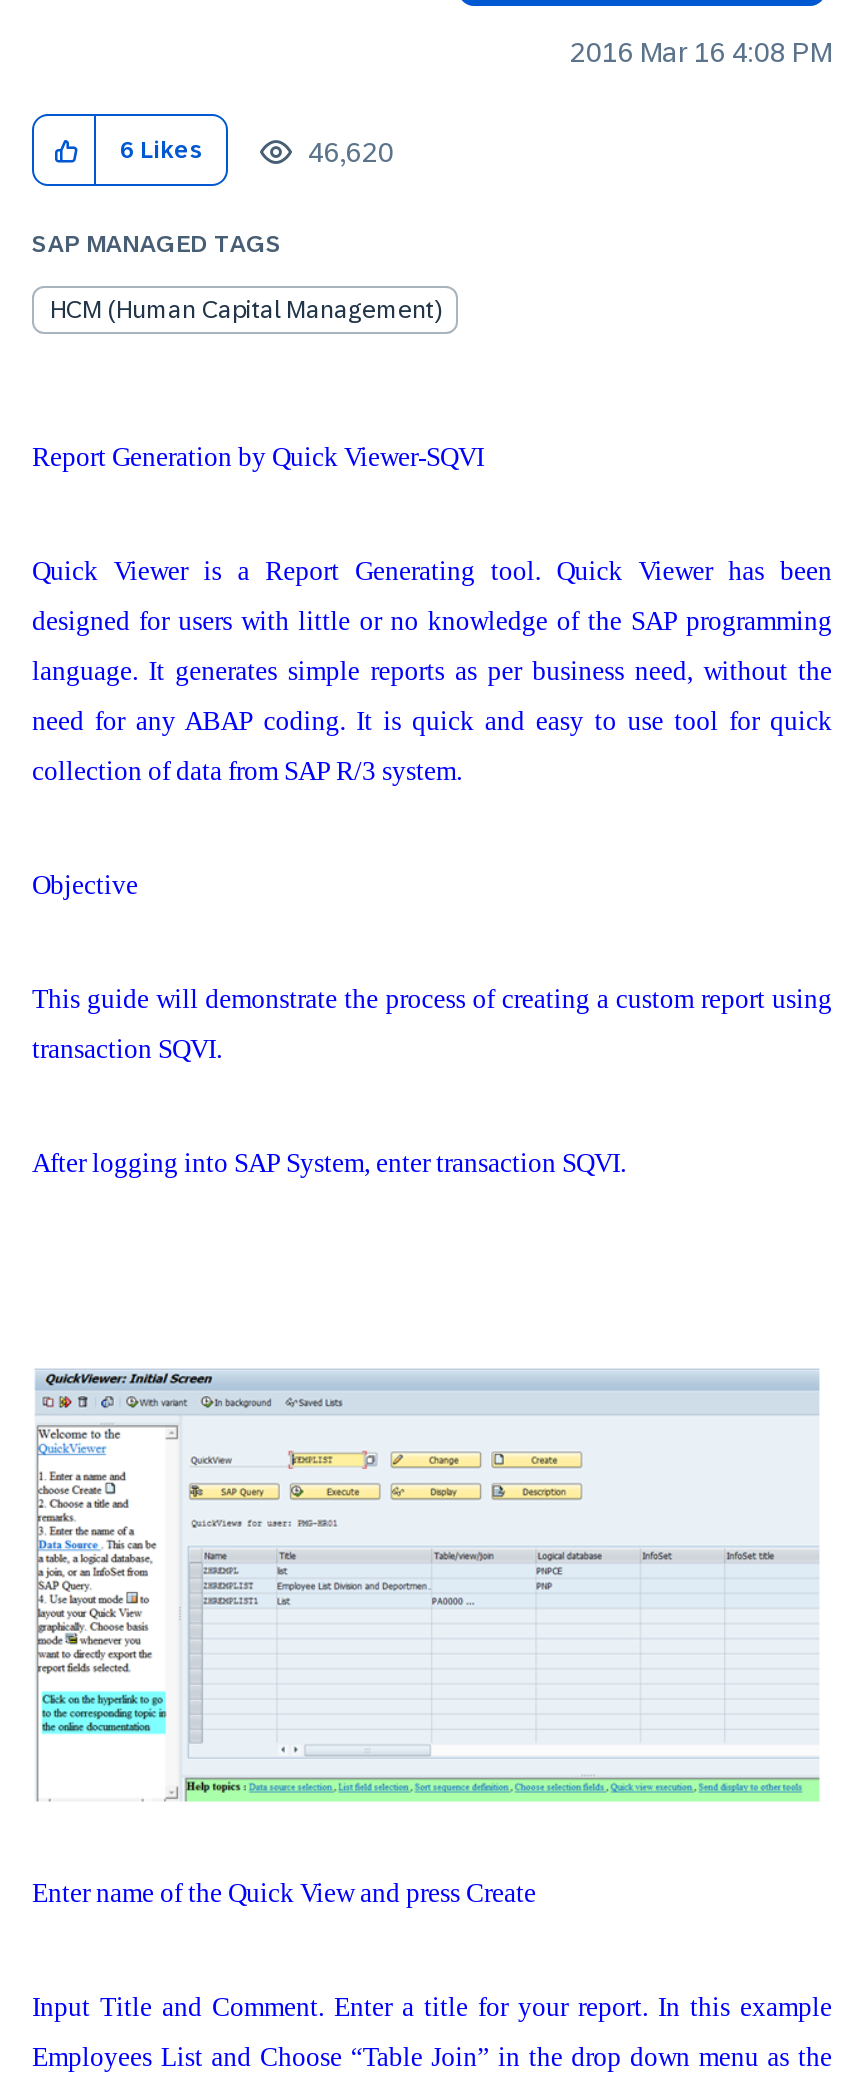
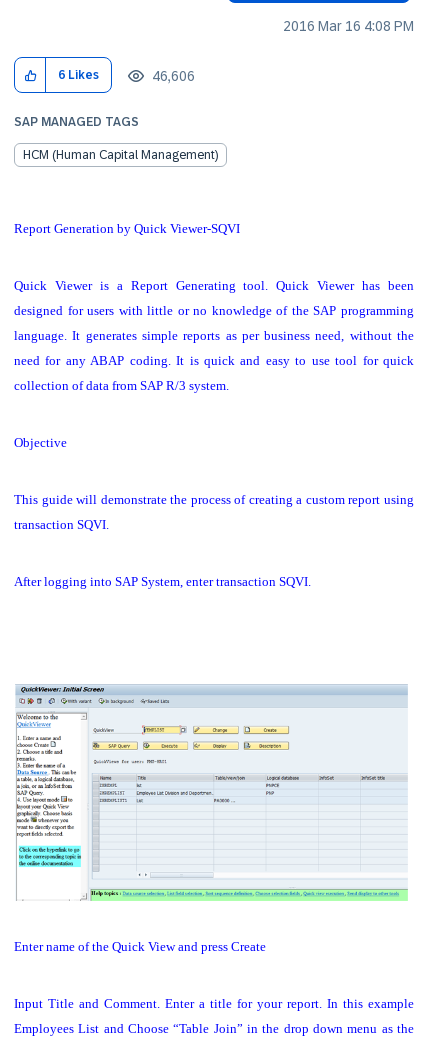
[308,136,394,168] 46,620 -> [152,68,195,84] 46,606

